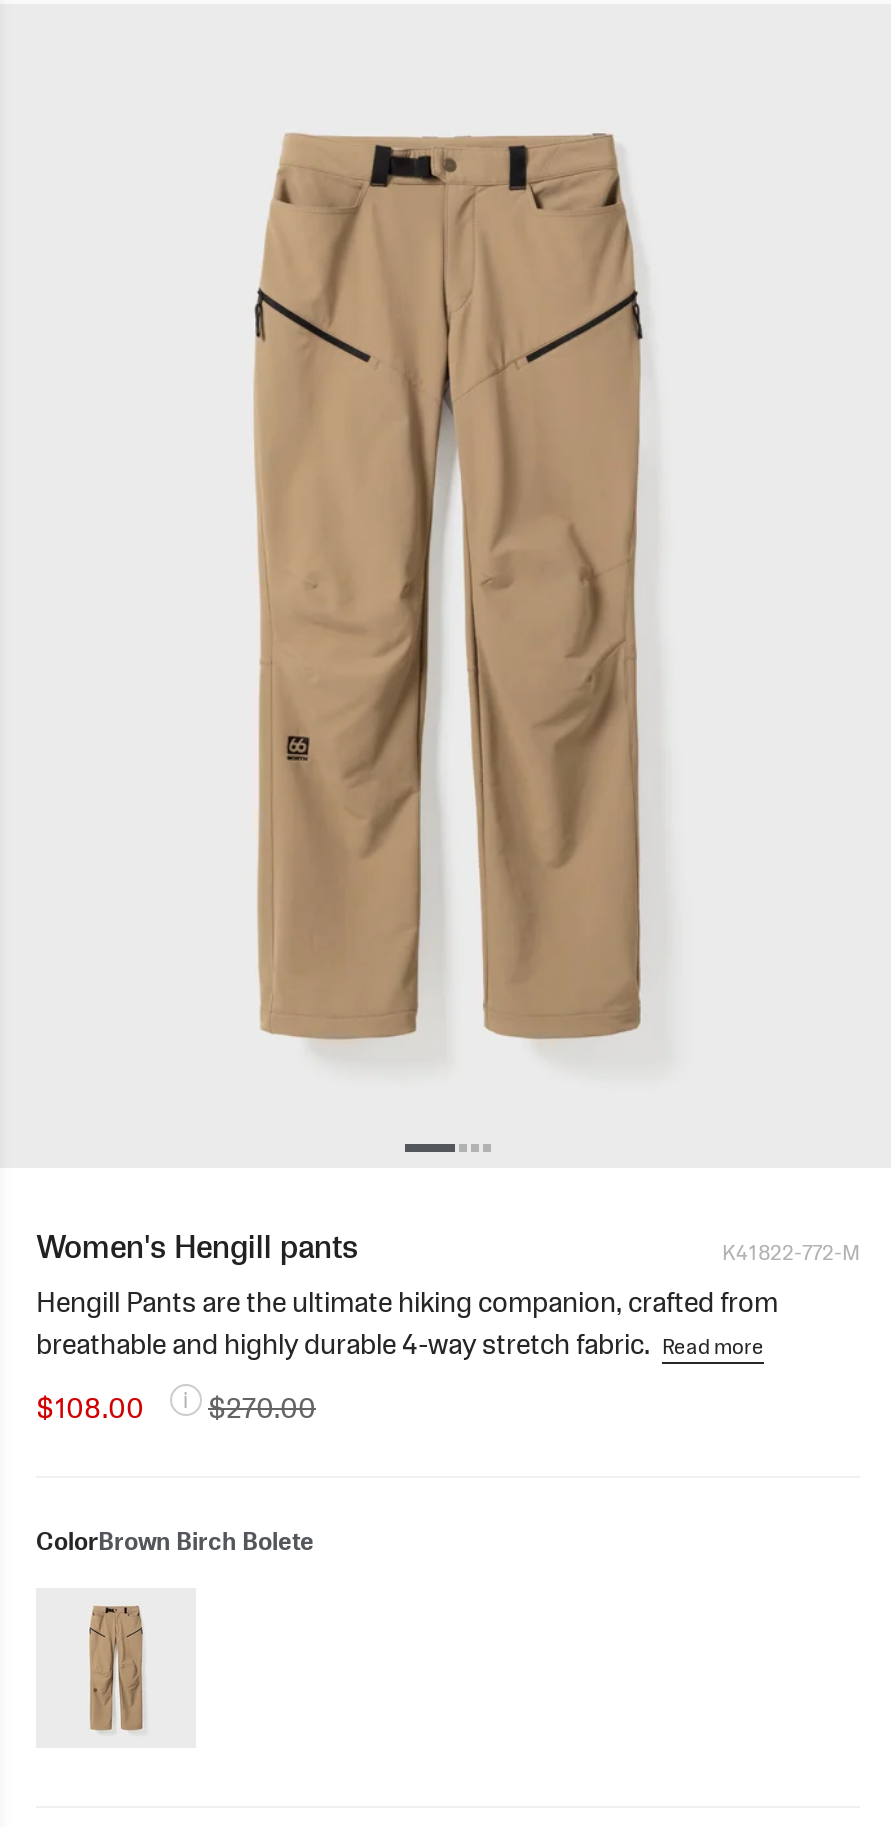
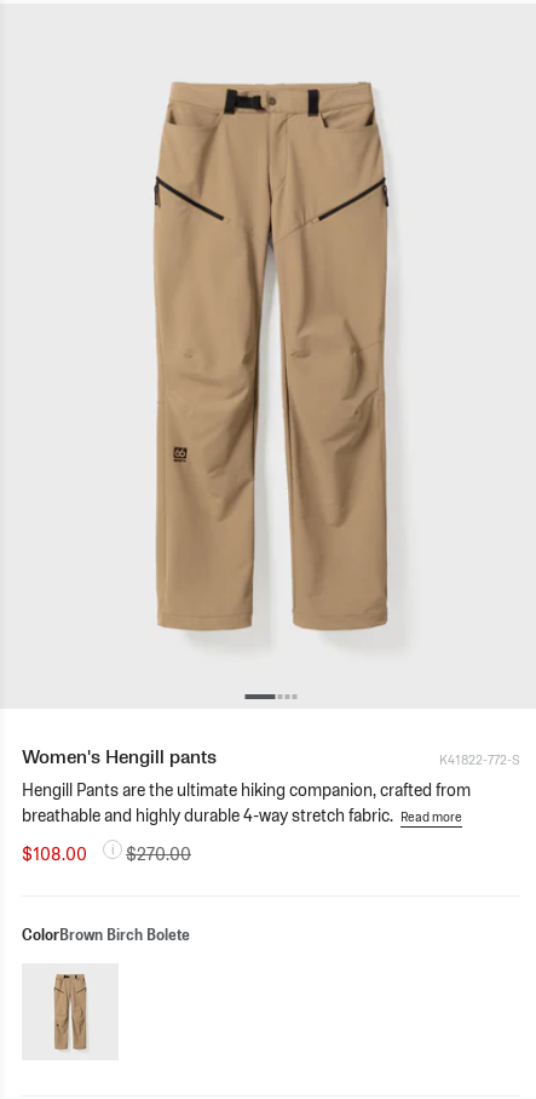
[722,1239,860,1267] K41822-772-M -> [439,752,520,769] K41822-772-S

